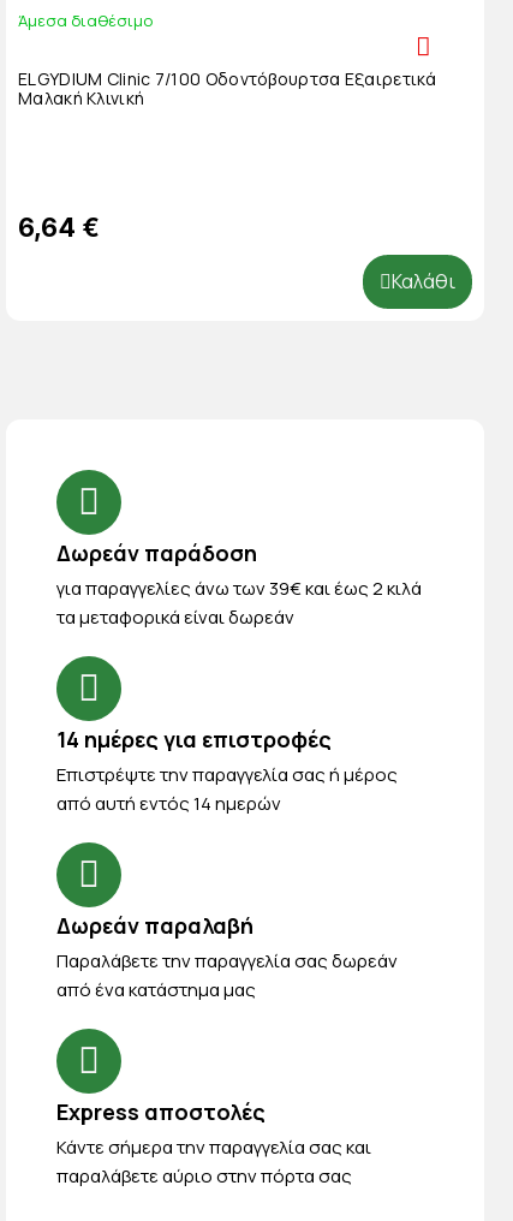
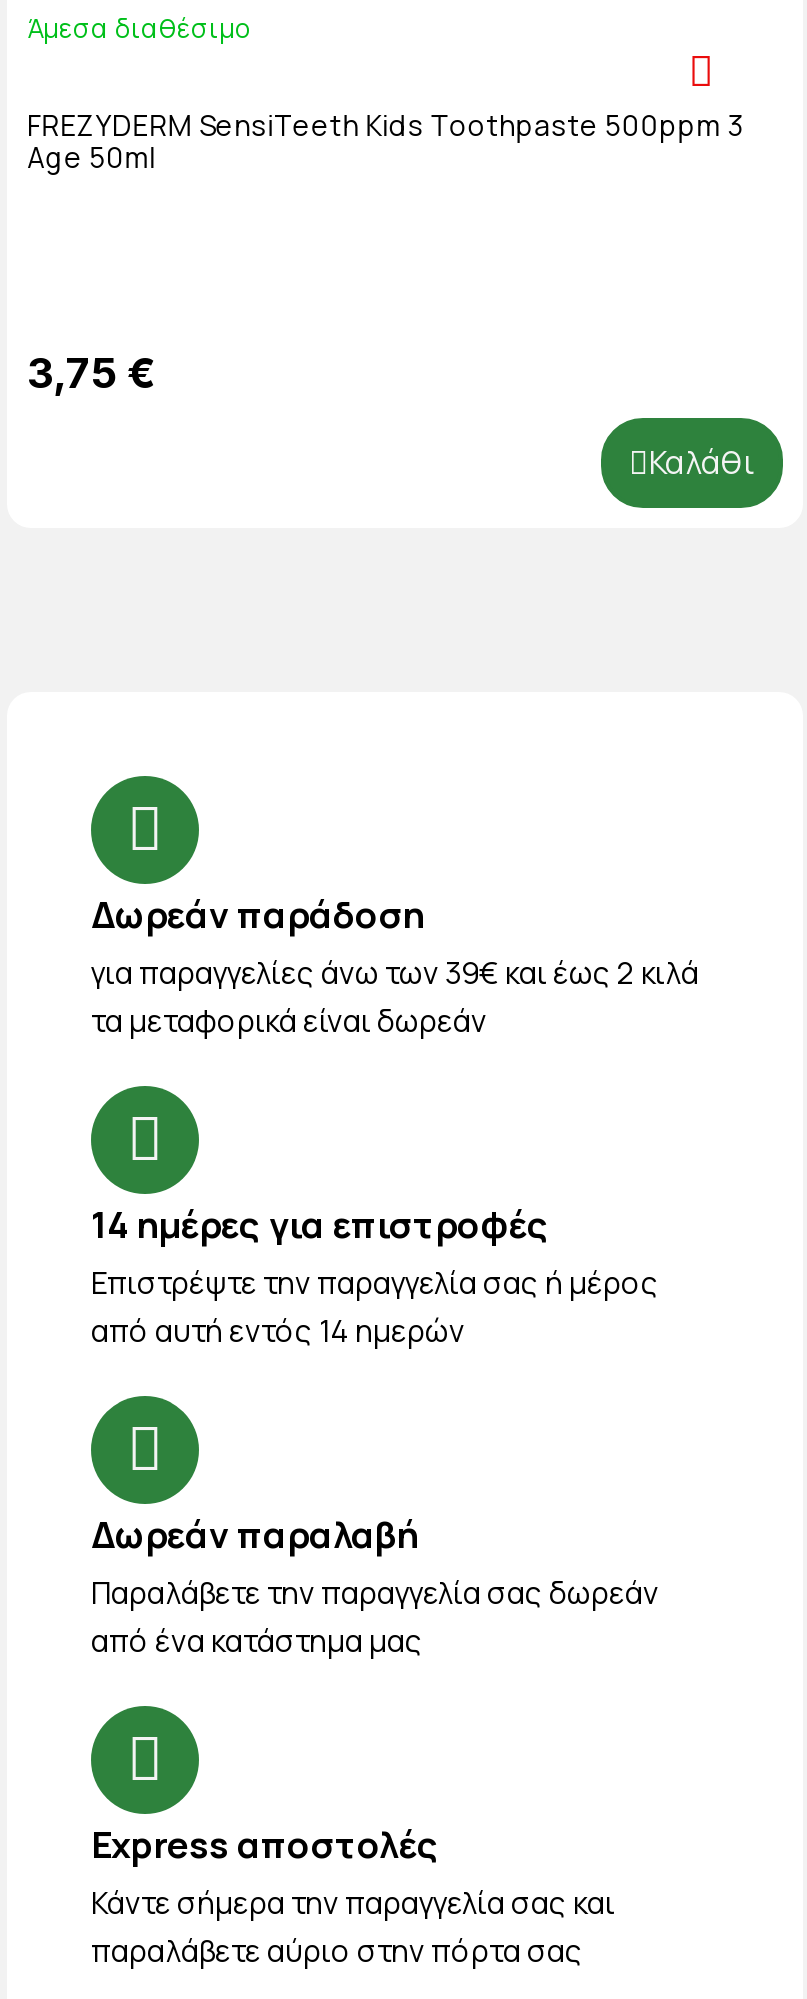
[18,67,437,109] ELGYDIUM Clinic 7/100 Οδοντόβουρτσα Εξαιρετικά | Μαλακή Κλινική -> [27,106,744,176] FREZYDERM SensiTeeth Kids Toothpaste 500ppm 3 | Age 50ml
[18,213,100,243] 6,64 € -> [27,348,157,398] 3,75 €

